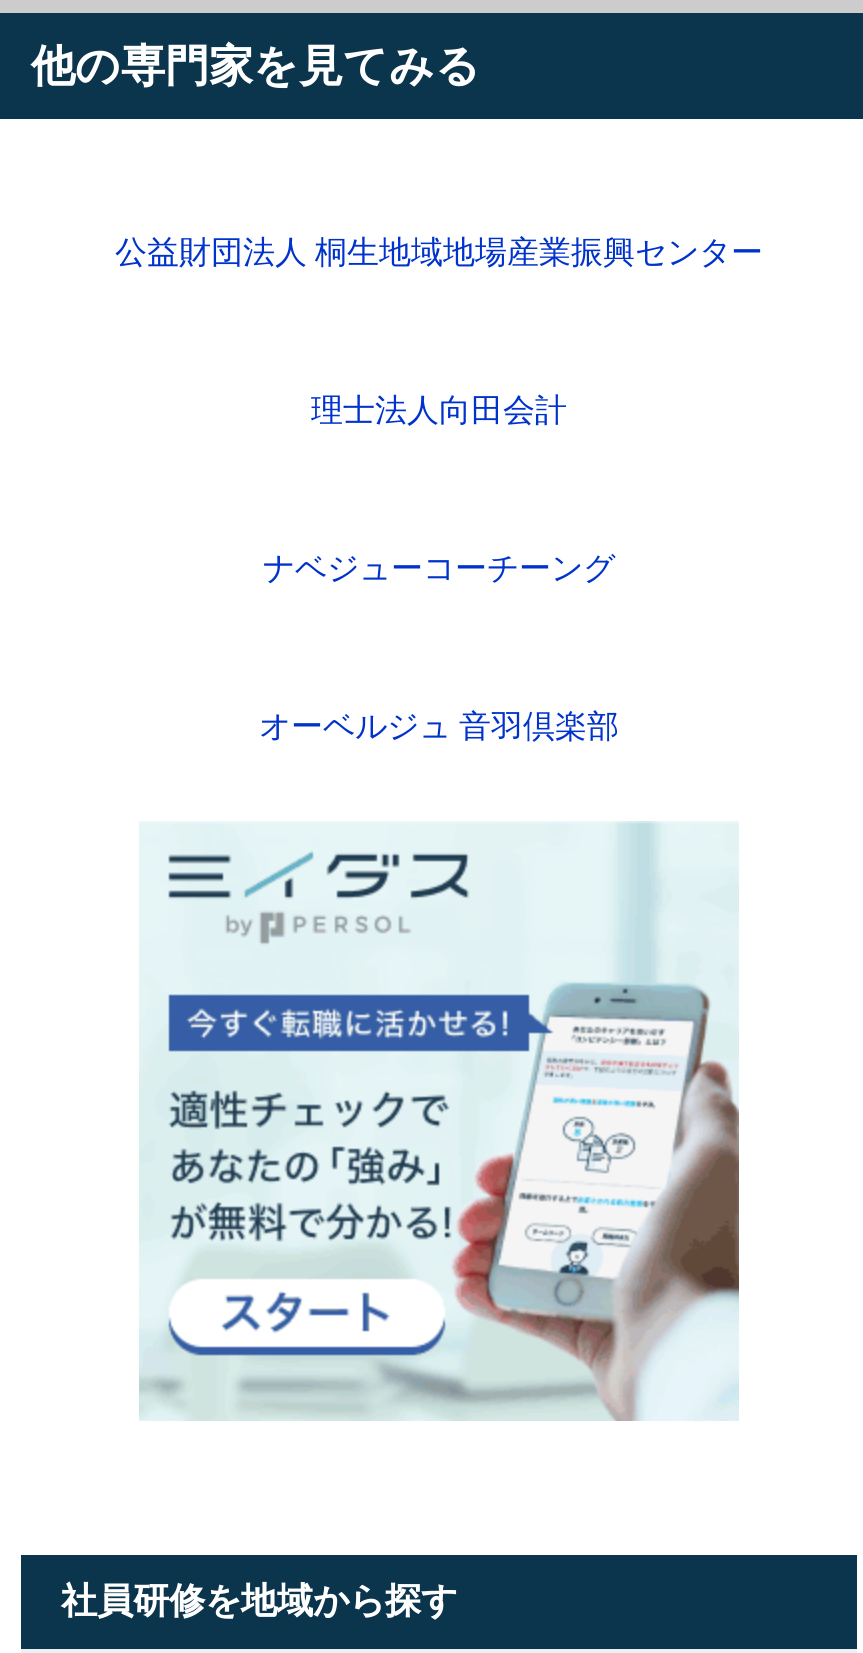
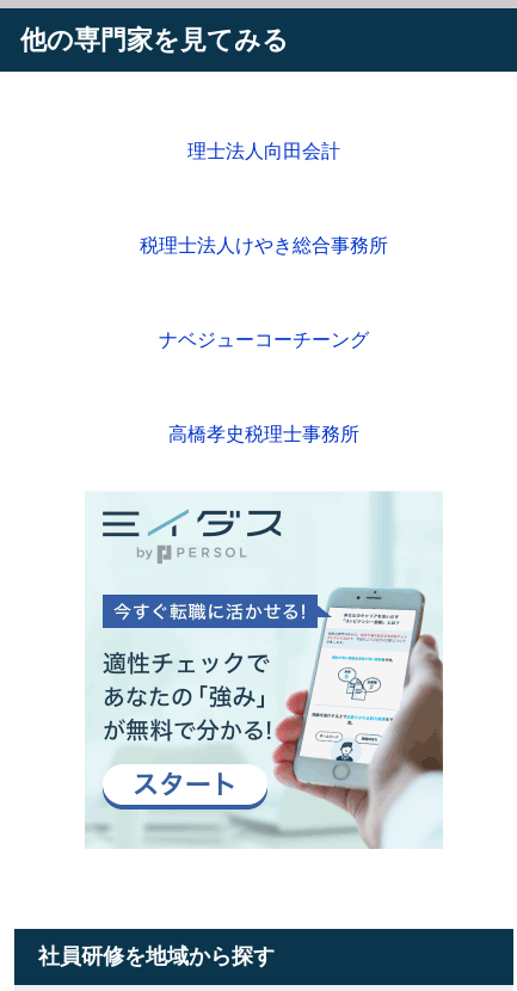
[115,234,763,268] 公益財団法人 桐生地域地場産業振興センター -> none
moved [311,392,567,426] -> [187,140,340,161]: 理士法人向田会計
none -> [140,235,388,255] 税理士法人けやき総合事務所
[259,708,619,742] オーベルジュ 音羽倶楽部 -> [168,423,359,444] 高橋孝史税理士事務所

